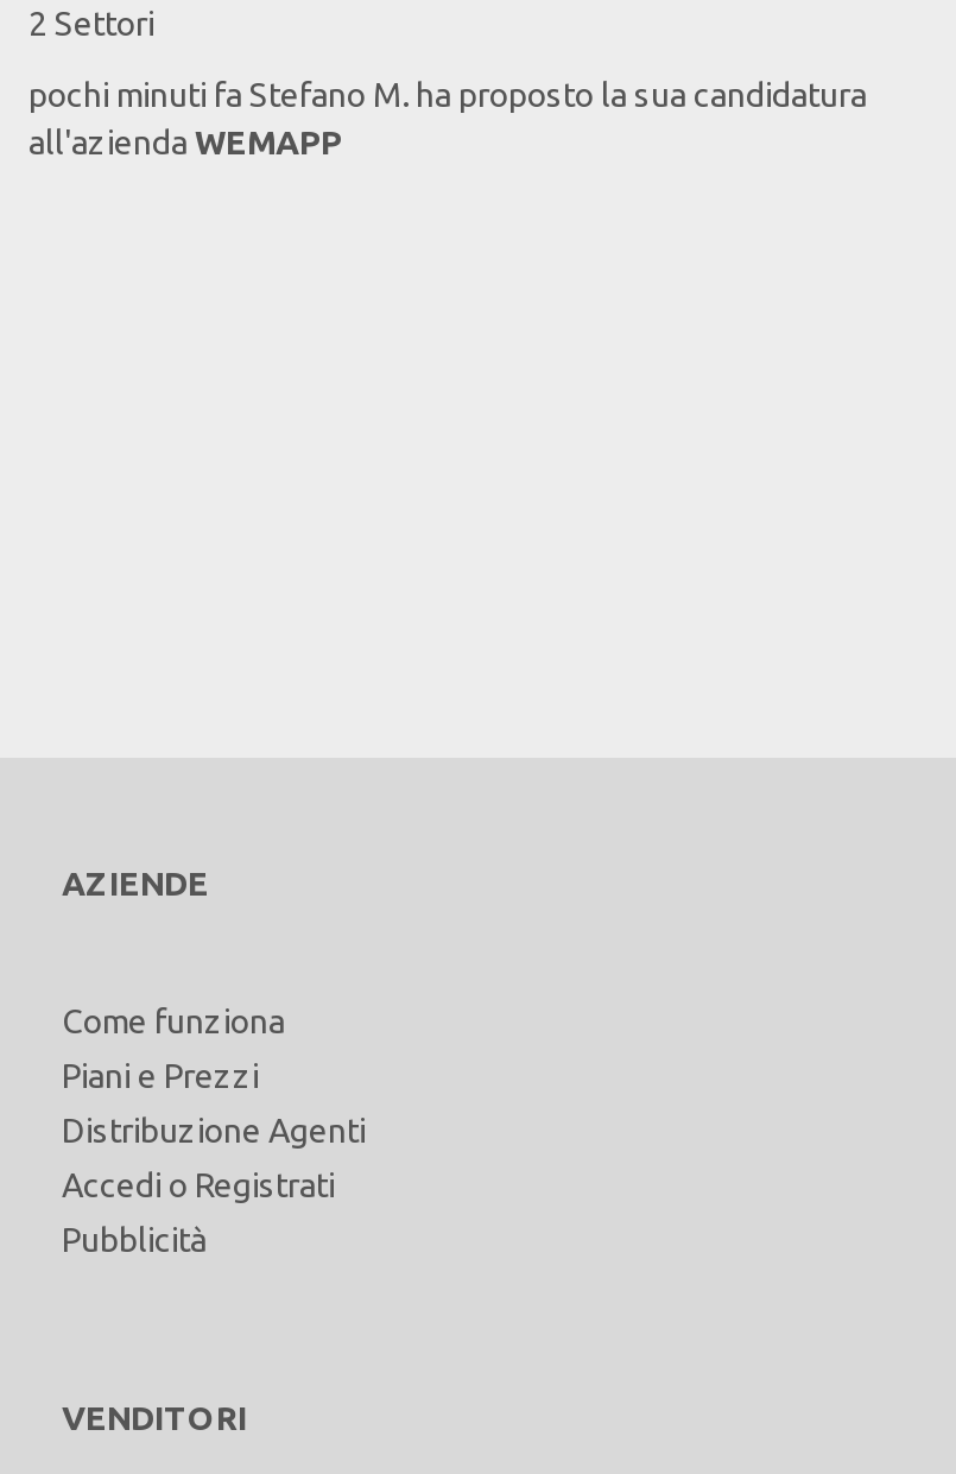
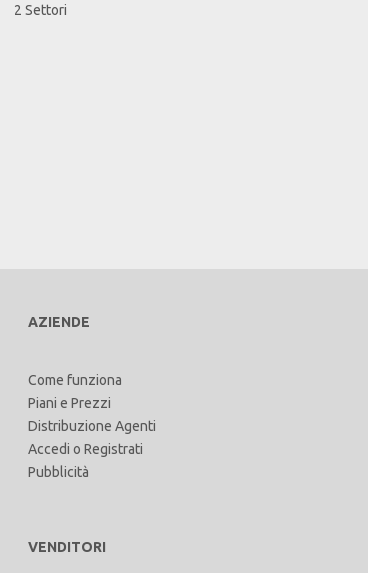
[29,76,867,162] pochi minuti fa Stefano M. ha proposto la sua candidatura | all'azienda WEMAPP -> none

